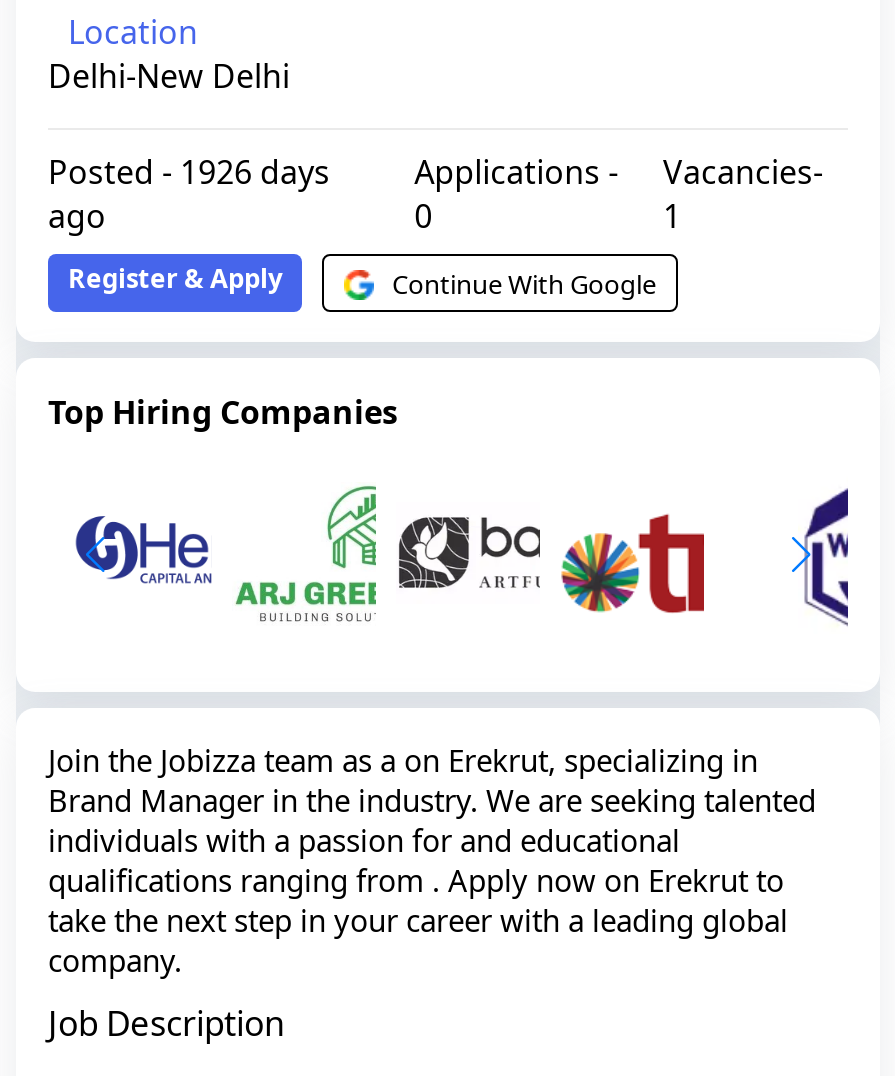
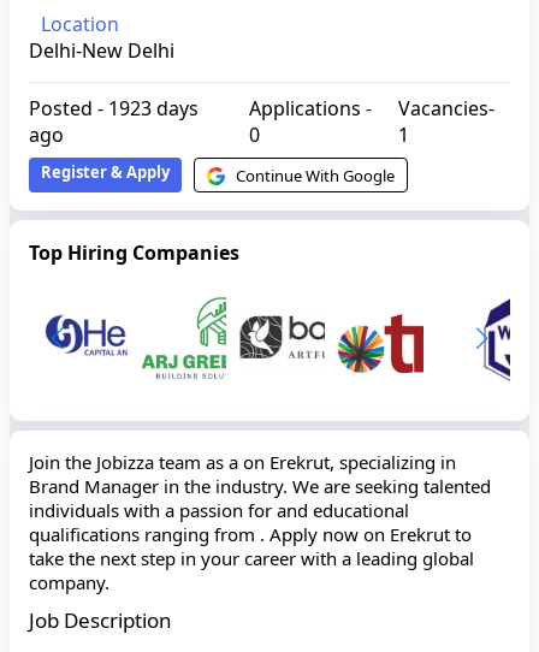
[48,150,823,194] Posted - 1926 days Applications - Vacancies- -> [29,95,495,122] Posted - 1923 days Applications - Vacancies-

